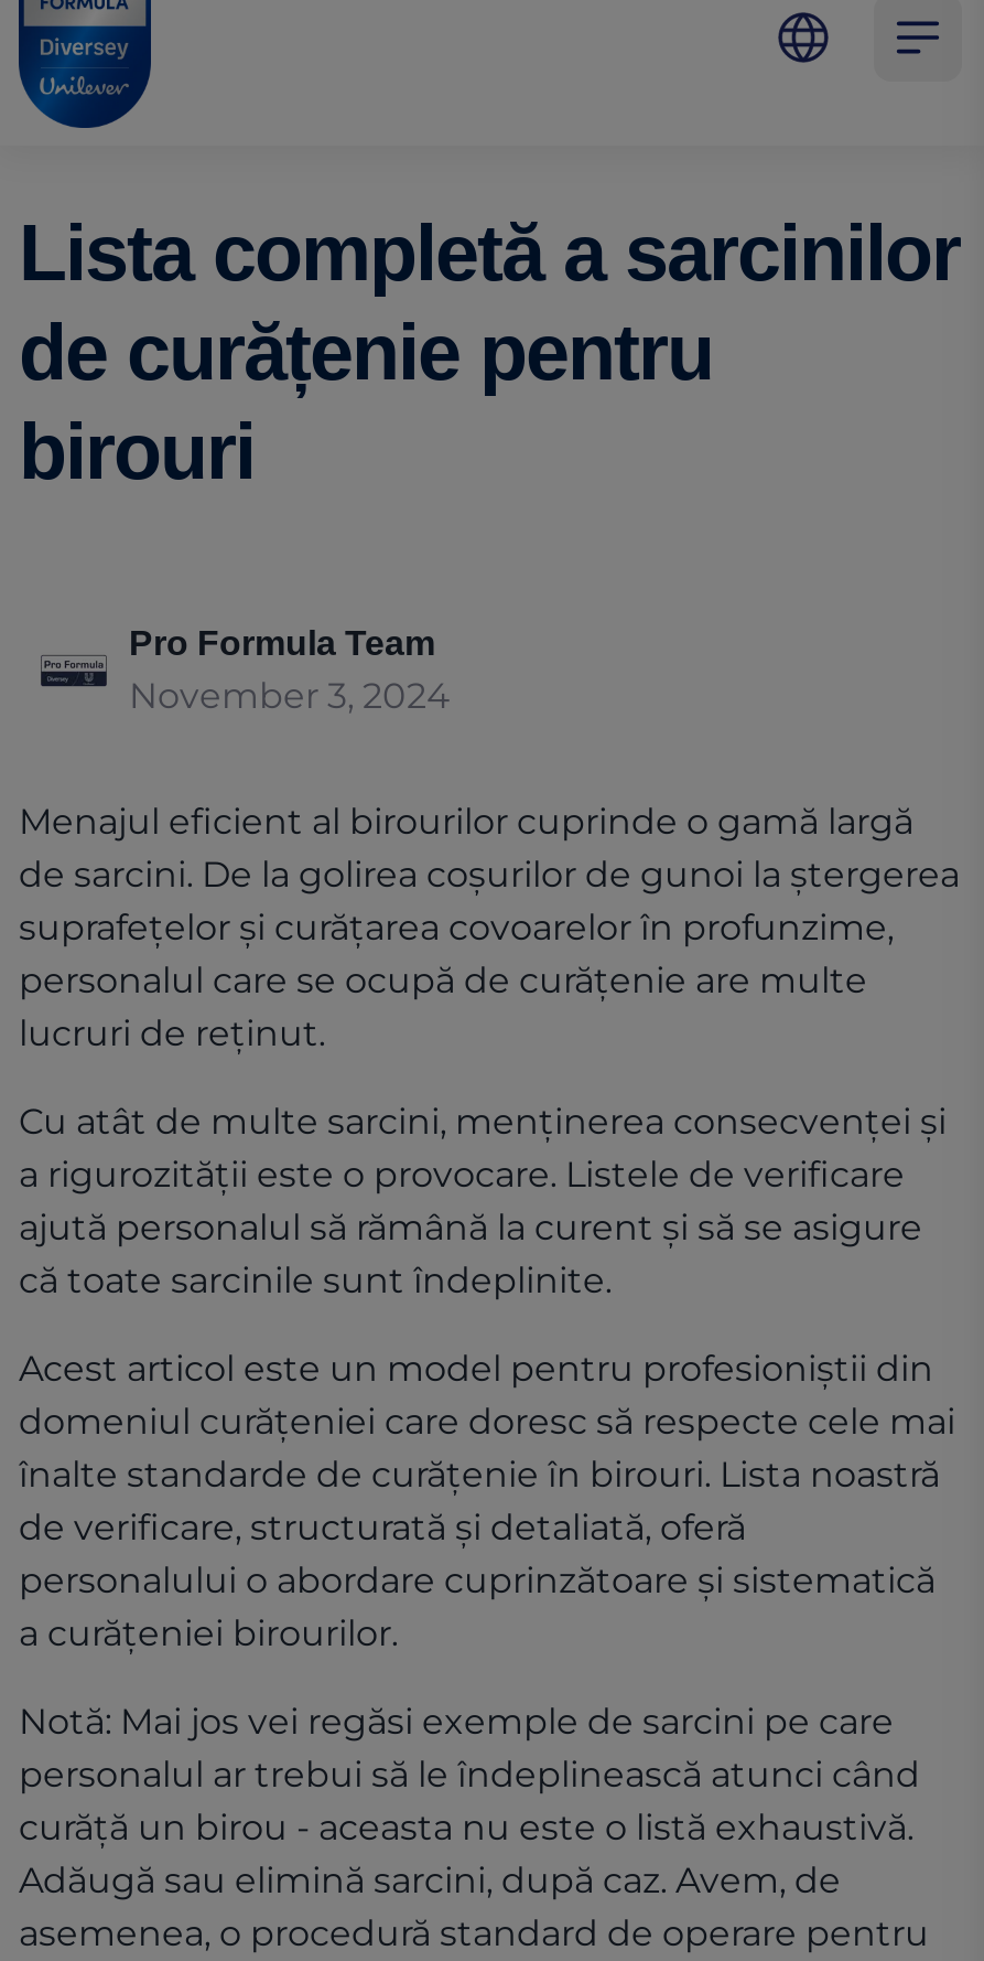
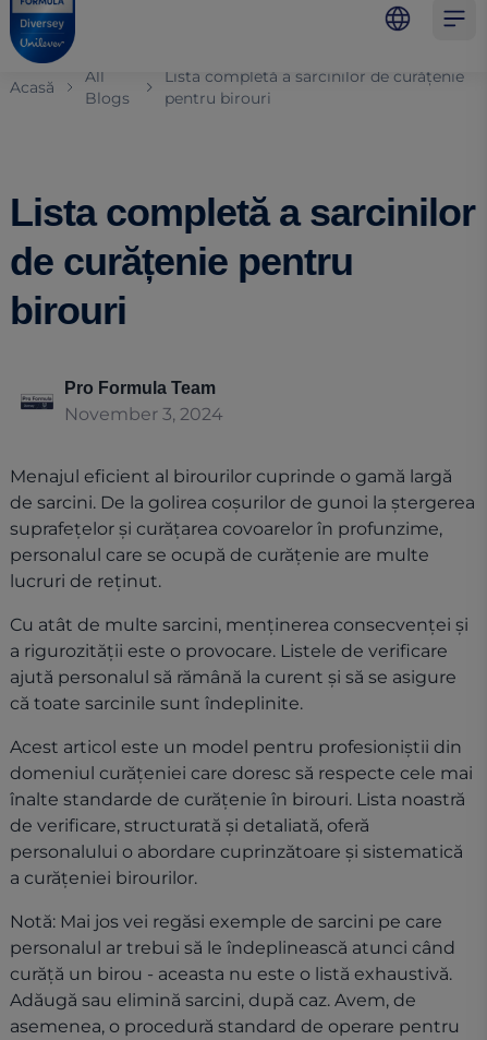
none -> [10,77,54,97] Acasă
none -> [84,67,129,108] All | Blogs
none -> [165,67,464,108] Lista completă a sarcinilor de curățenie | pentru birouri
moved [19,207,960,496] -> [10,190,475,333]: Lista completă a sarcinilor | de curățenie pentru | birouri

